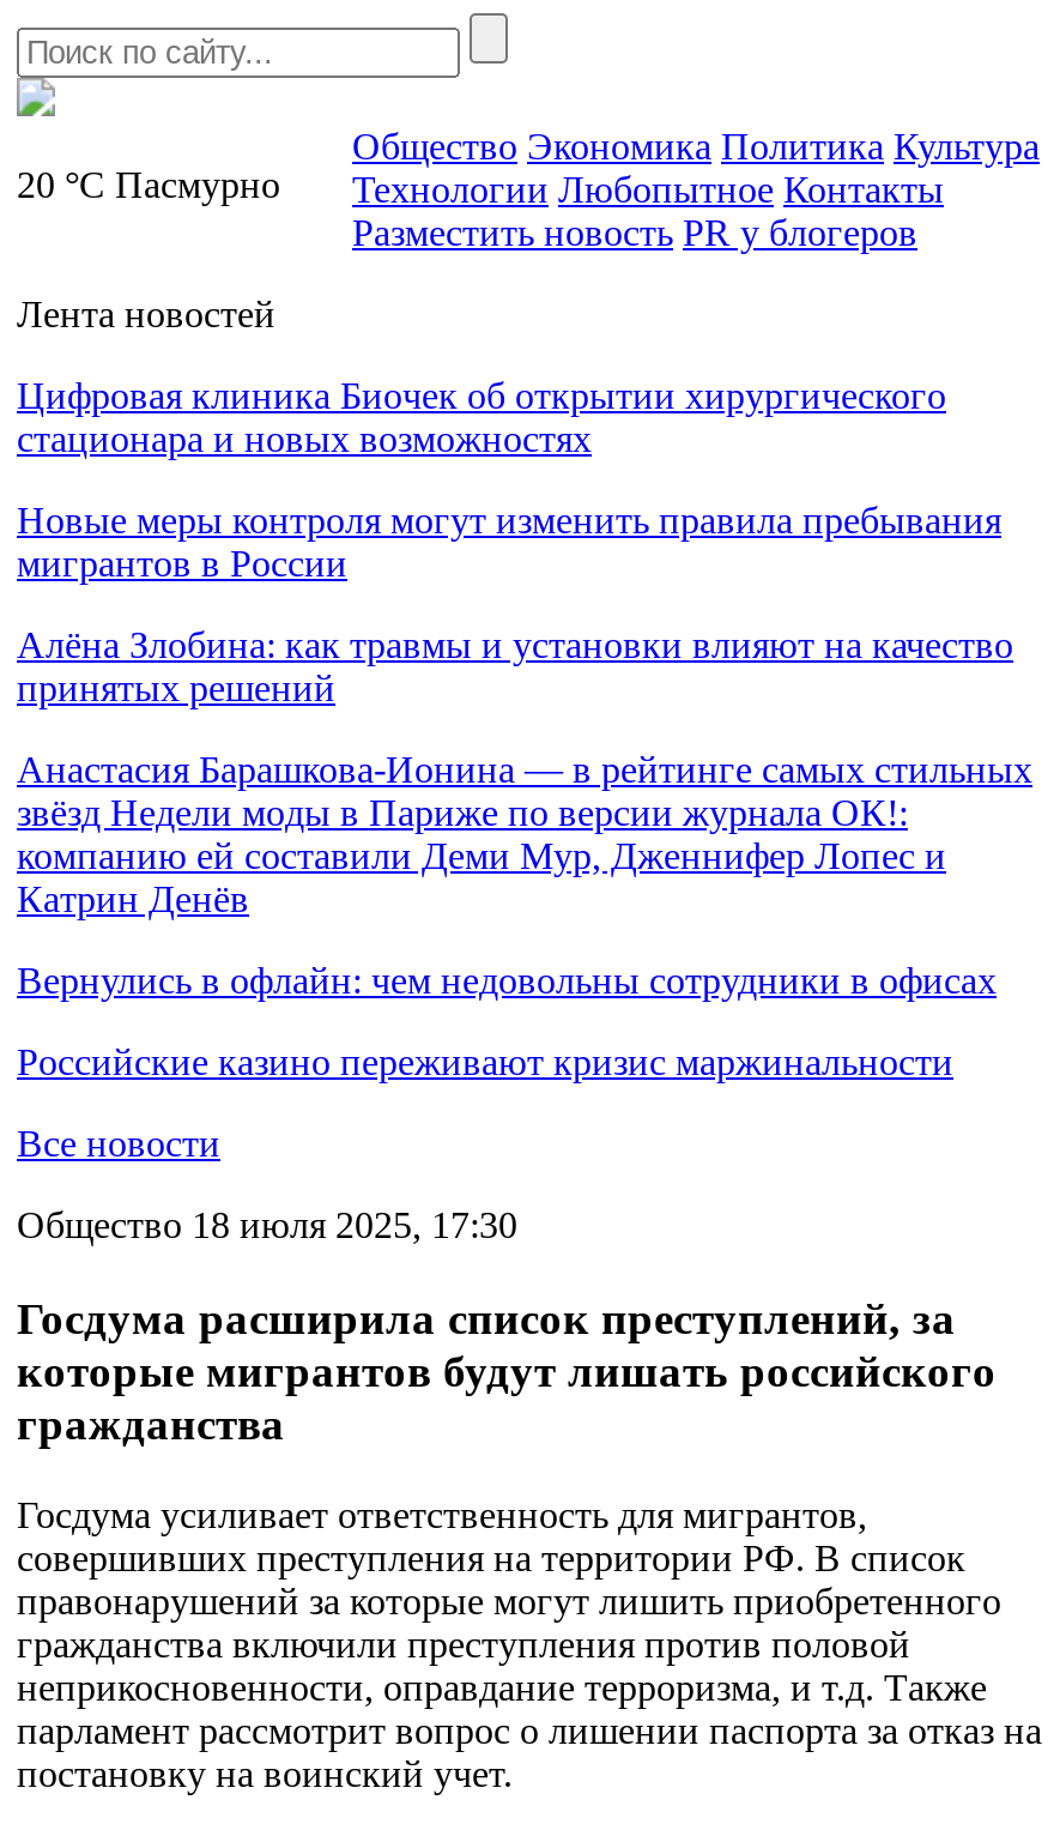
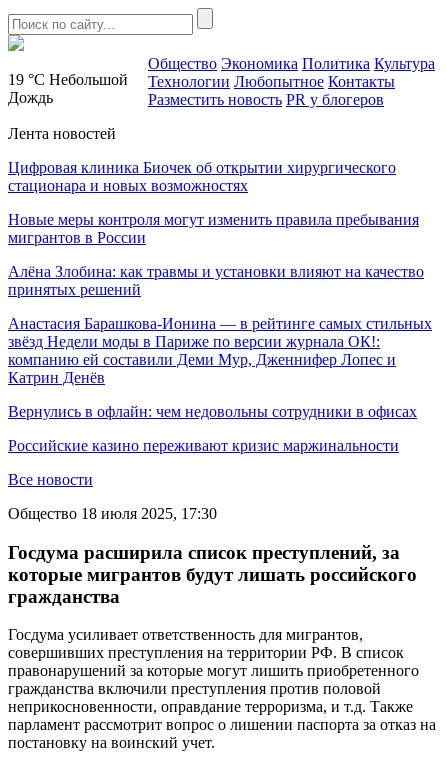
[17,164,280,205] 20 °C Пасмурно -> [8,71,128,106] 19 °C Небольшой | Дождь

